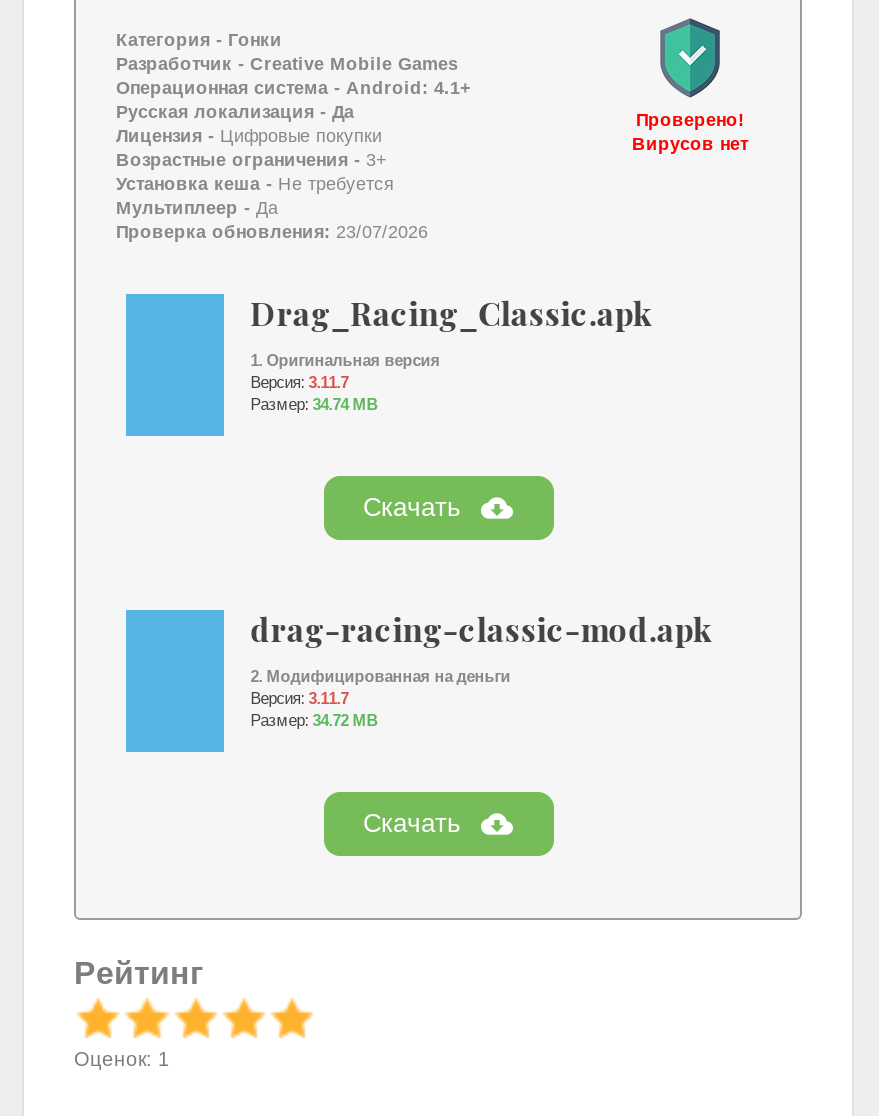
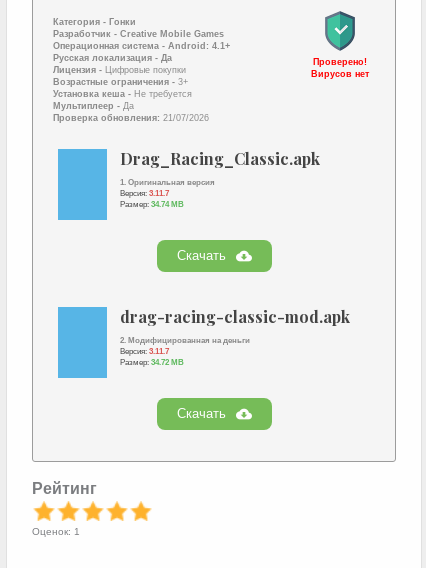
[116,222,428,242] Проверка обновления: 23/07/2026 -> [53,113,209,123] Проверка обновления: 21/07/2026

